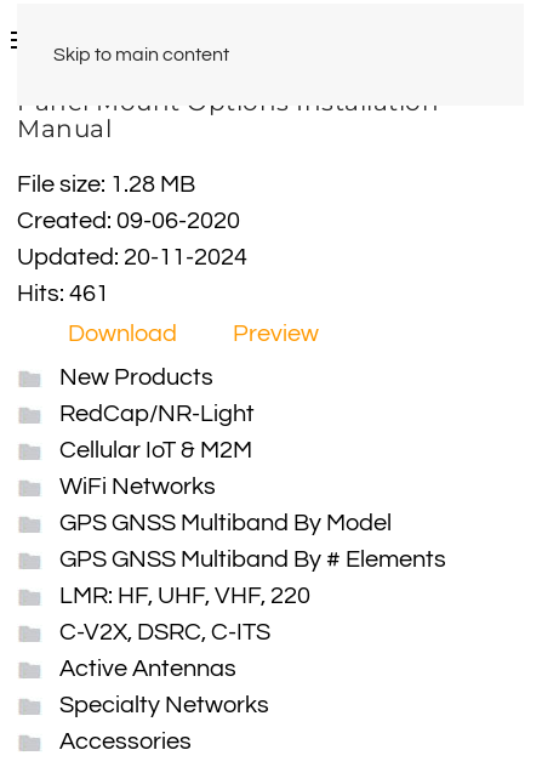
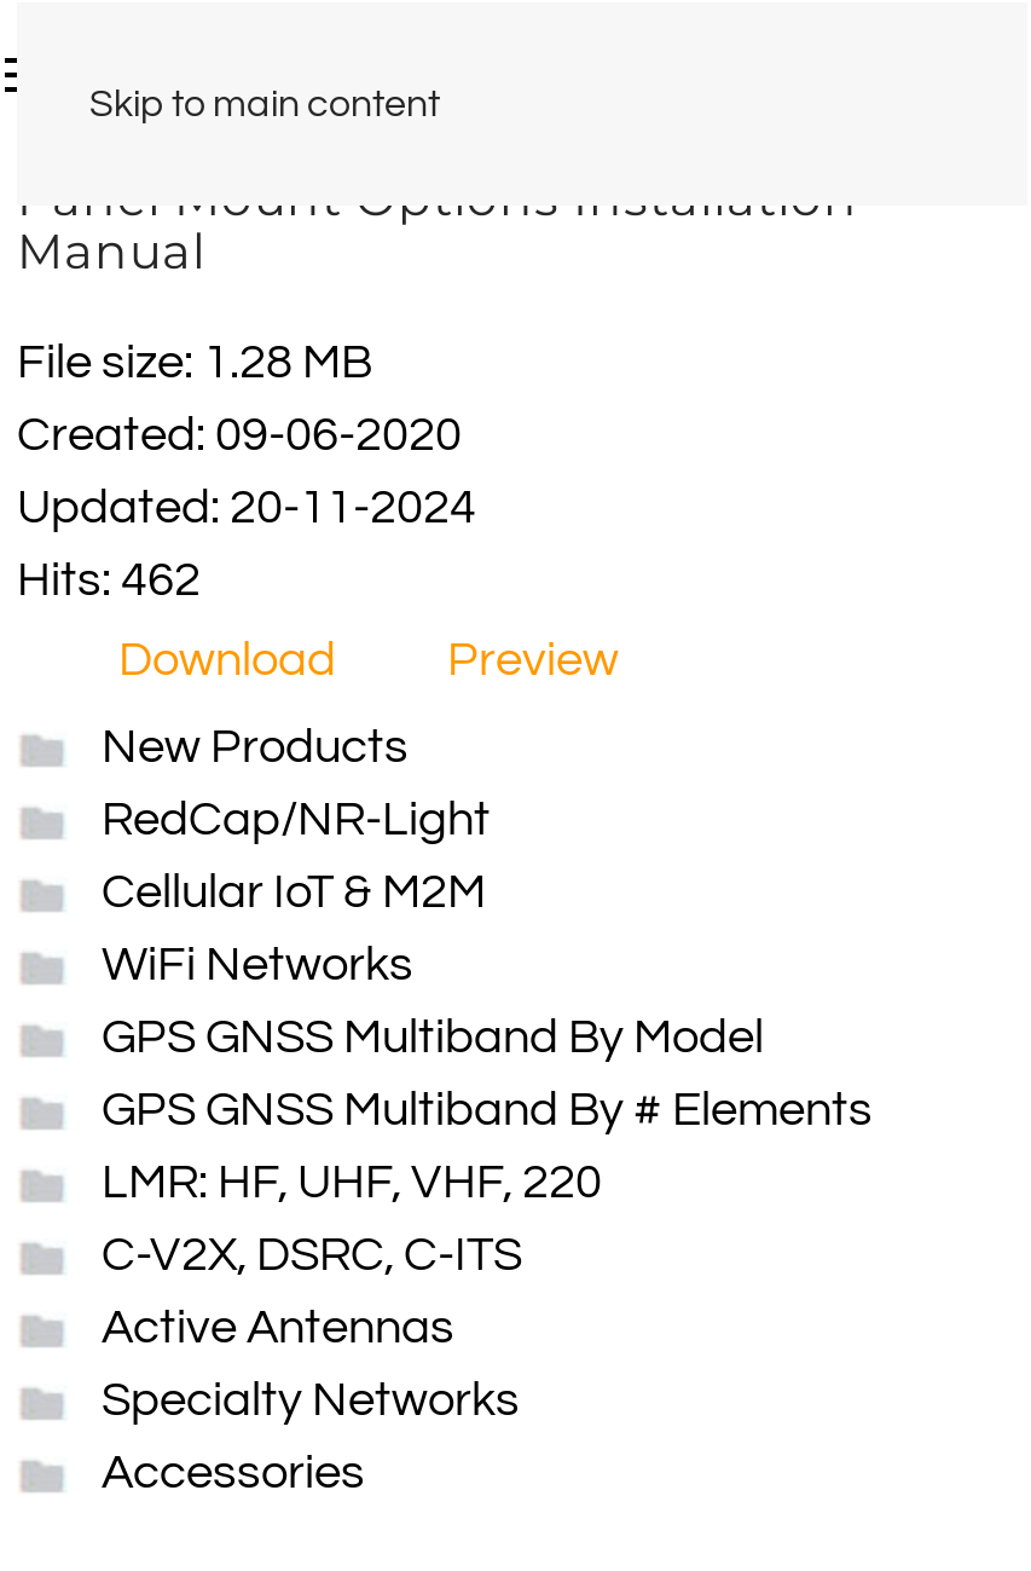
[17,282,109,306] Hits: 461 -> [17,556,201,605] Hits: 462

